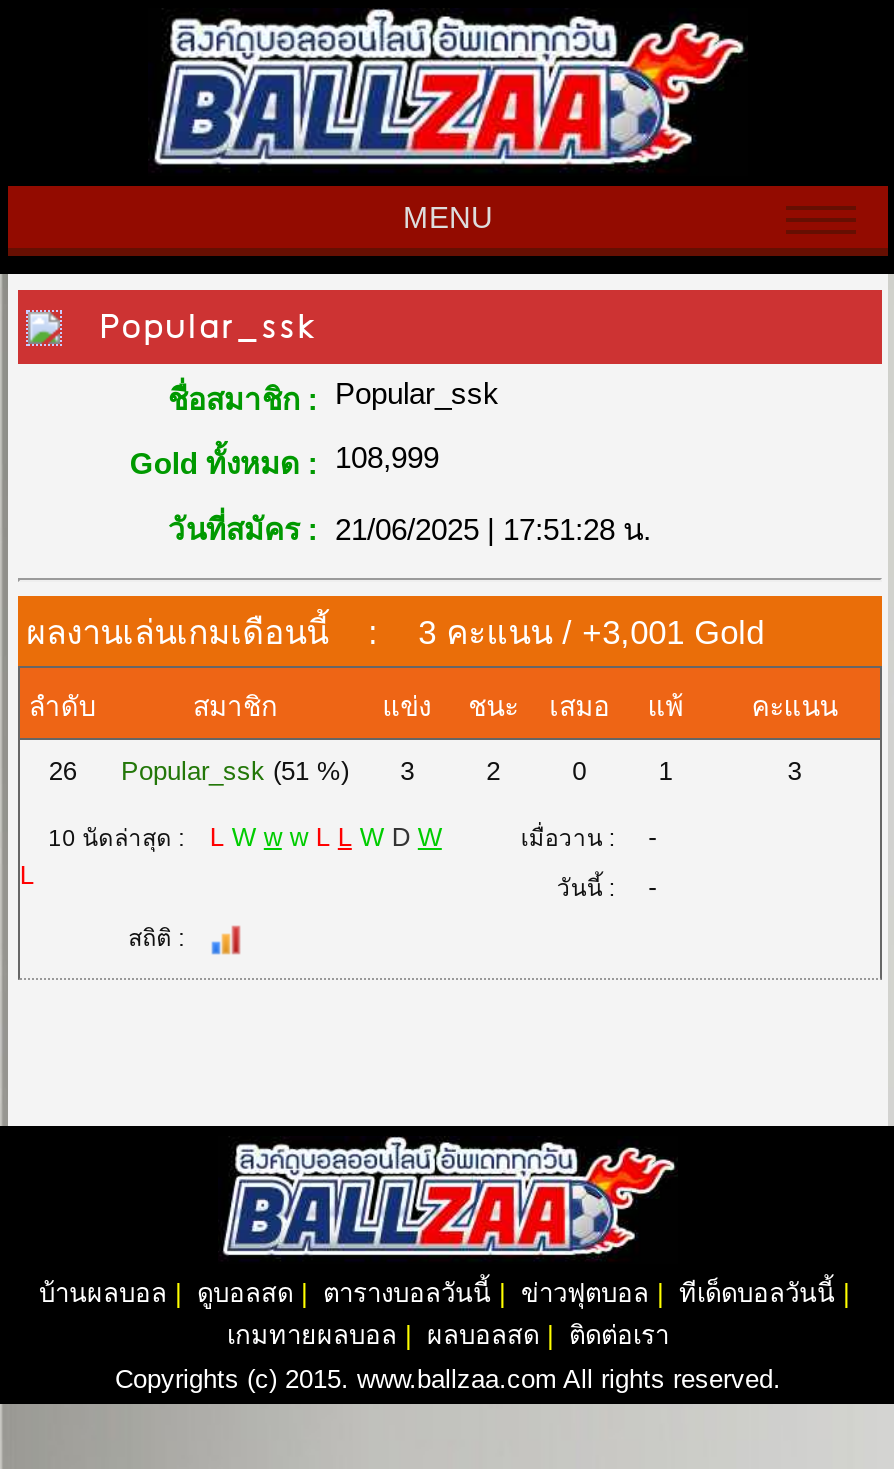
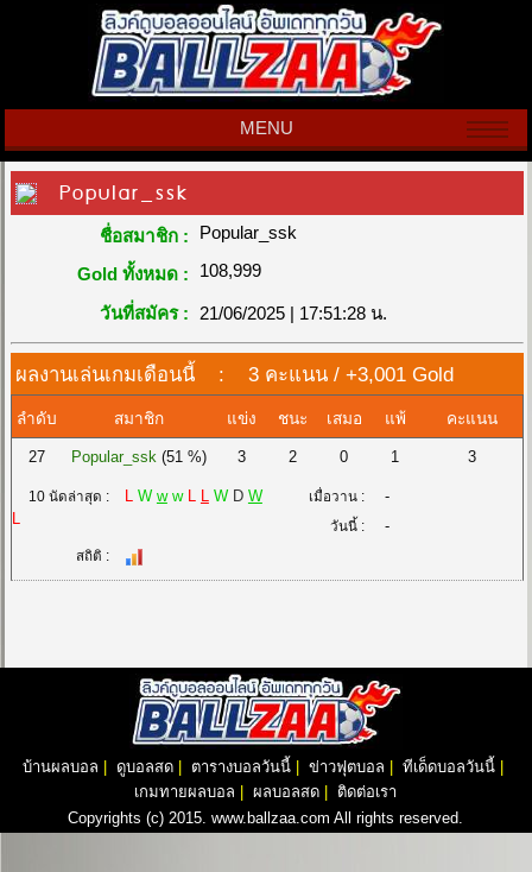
[49,756,414,786] 26 Popular_ssk (51 %) 3 -> [29,448,246,466] 27 Popular_ssk (51 %) 3

